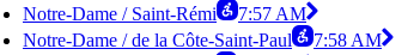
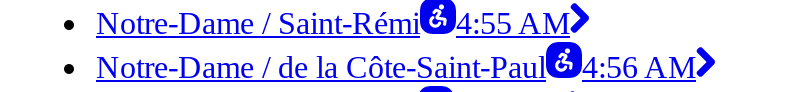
[23,4,306,24] Notre-Dame / Saint-Rémi 7:57 AM -> [96,6,570,40] Notre-Dame / Saint-Rémi 4:55 AM
[23,30,382,50] Notre-Dame / de la Côte-Saint-Paul 7:58 AM -> [96,50,696,84] Notre-Dame / de la Côte-Saint-Paul 4:56 AM

